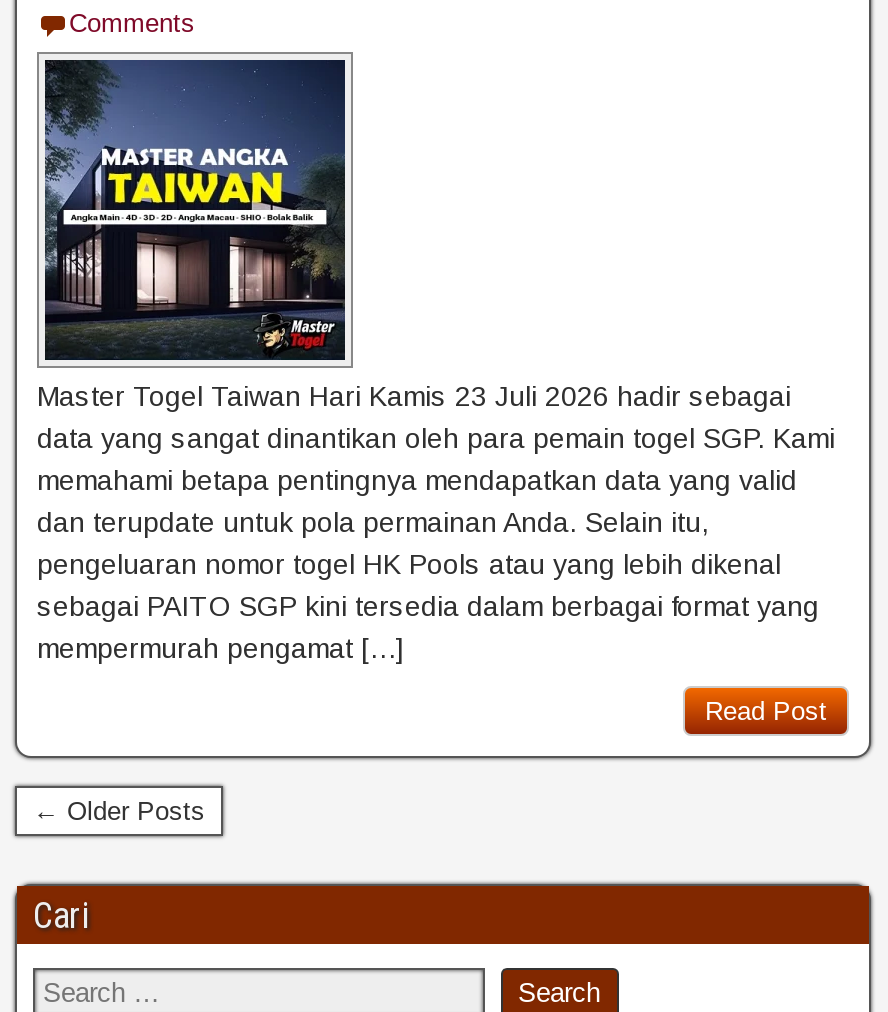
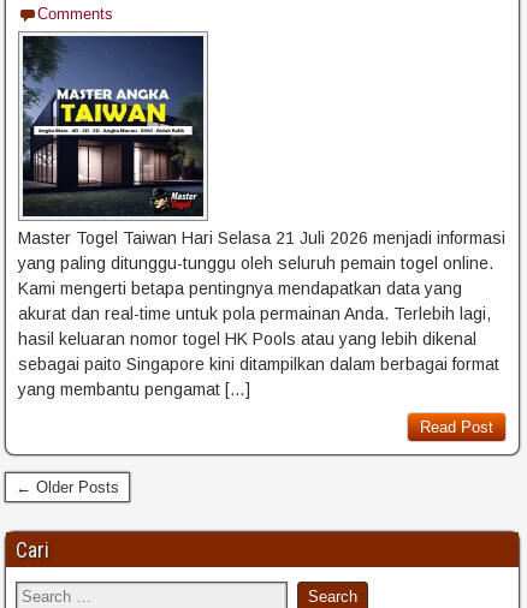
[37,380,835,664] Master Togel Taiwan Hari Kamis 23 Juli 2026 hadir sebagai | data yang sangat dinantikan oleh para pemain togel SGP. Kami | memahami betapa pentingnya mendapatkan data yang valid | dan terupdate untuk pola permainan Anda. Selain itu, | pengeluaran nomor togel HK Pools atau yang lebih dikenal | sebagai PAITO SGP kini tersedia dalam berbagai format yang | mempermurah pengamat […] -> [18,228,505,399] Master Togel Taiwan Hari Selasa 21 Juli 2026 menjadi informasi | yang paling ditunggu-tunggu oleh seluruh pemain togel online. | Kami mengerti betapa pentingnya mendapatkan data yang | akurat dan real-time untuk pola permainan Anda. Terlebih lagi, | hasil keluaran nomor togel HK Pools atau yang lebih dikenal | sebagai paito Singapore kini ditampilkan dalam berbagai format | yang membantu pengamat […]

